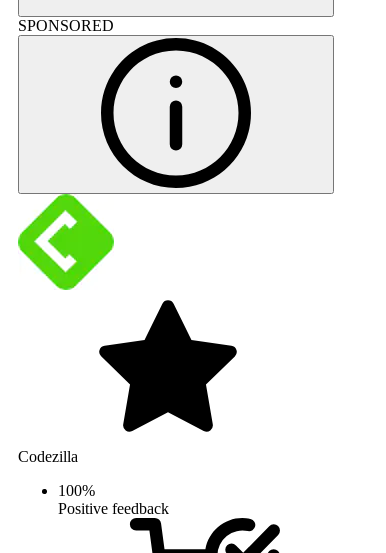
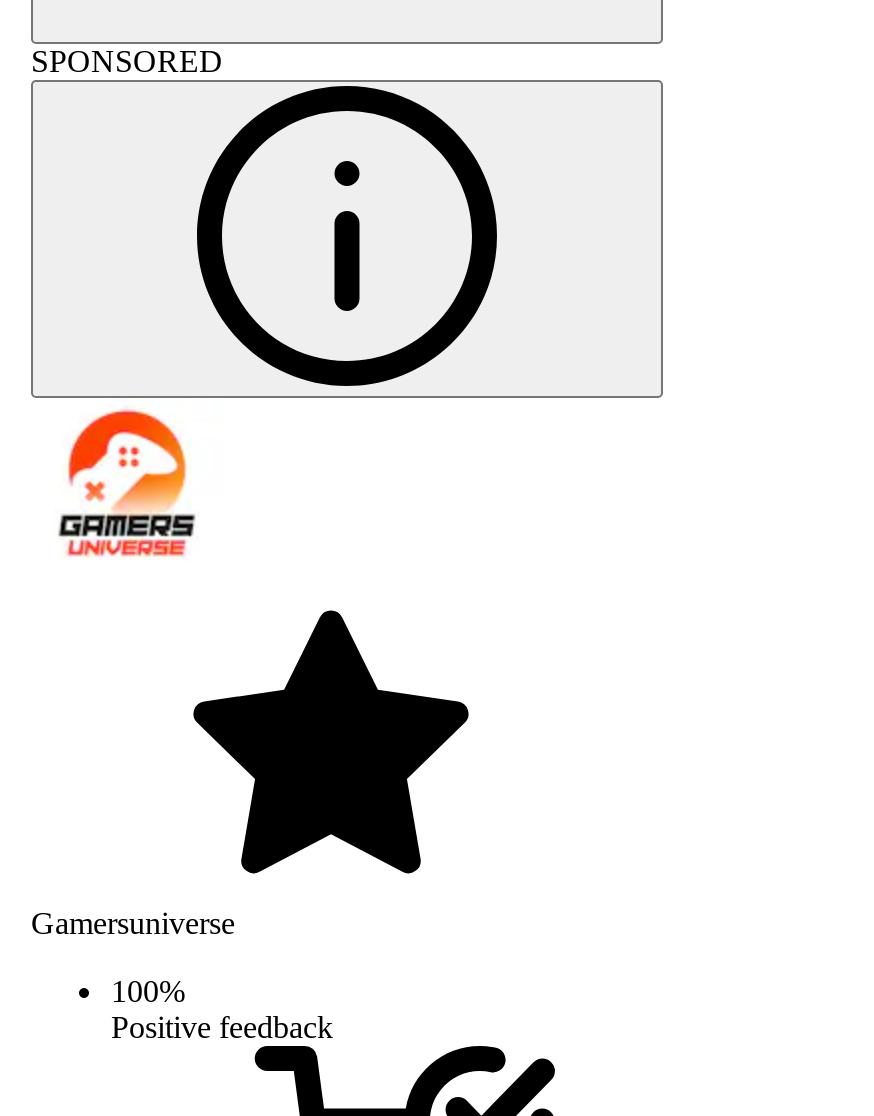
[17,193,115,291] [image] -> [31,398,223,590] [image]
[18,448,78,465] Codezilla -> [31,906,235,940] Gamersuniverse

